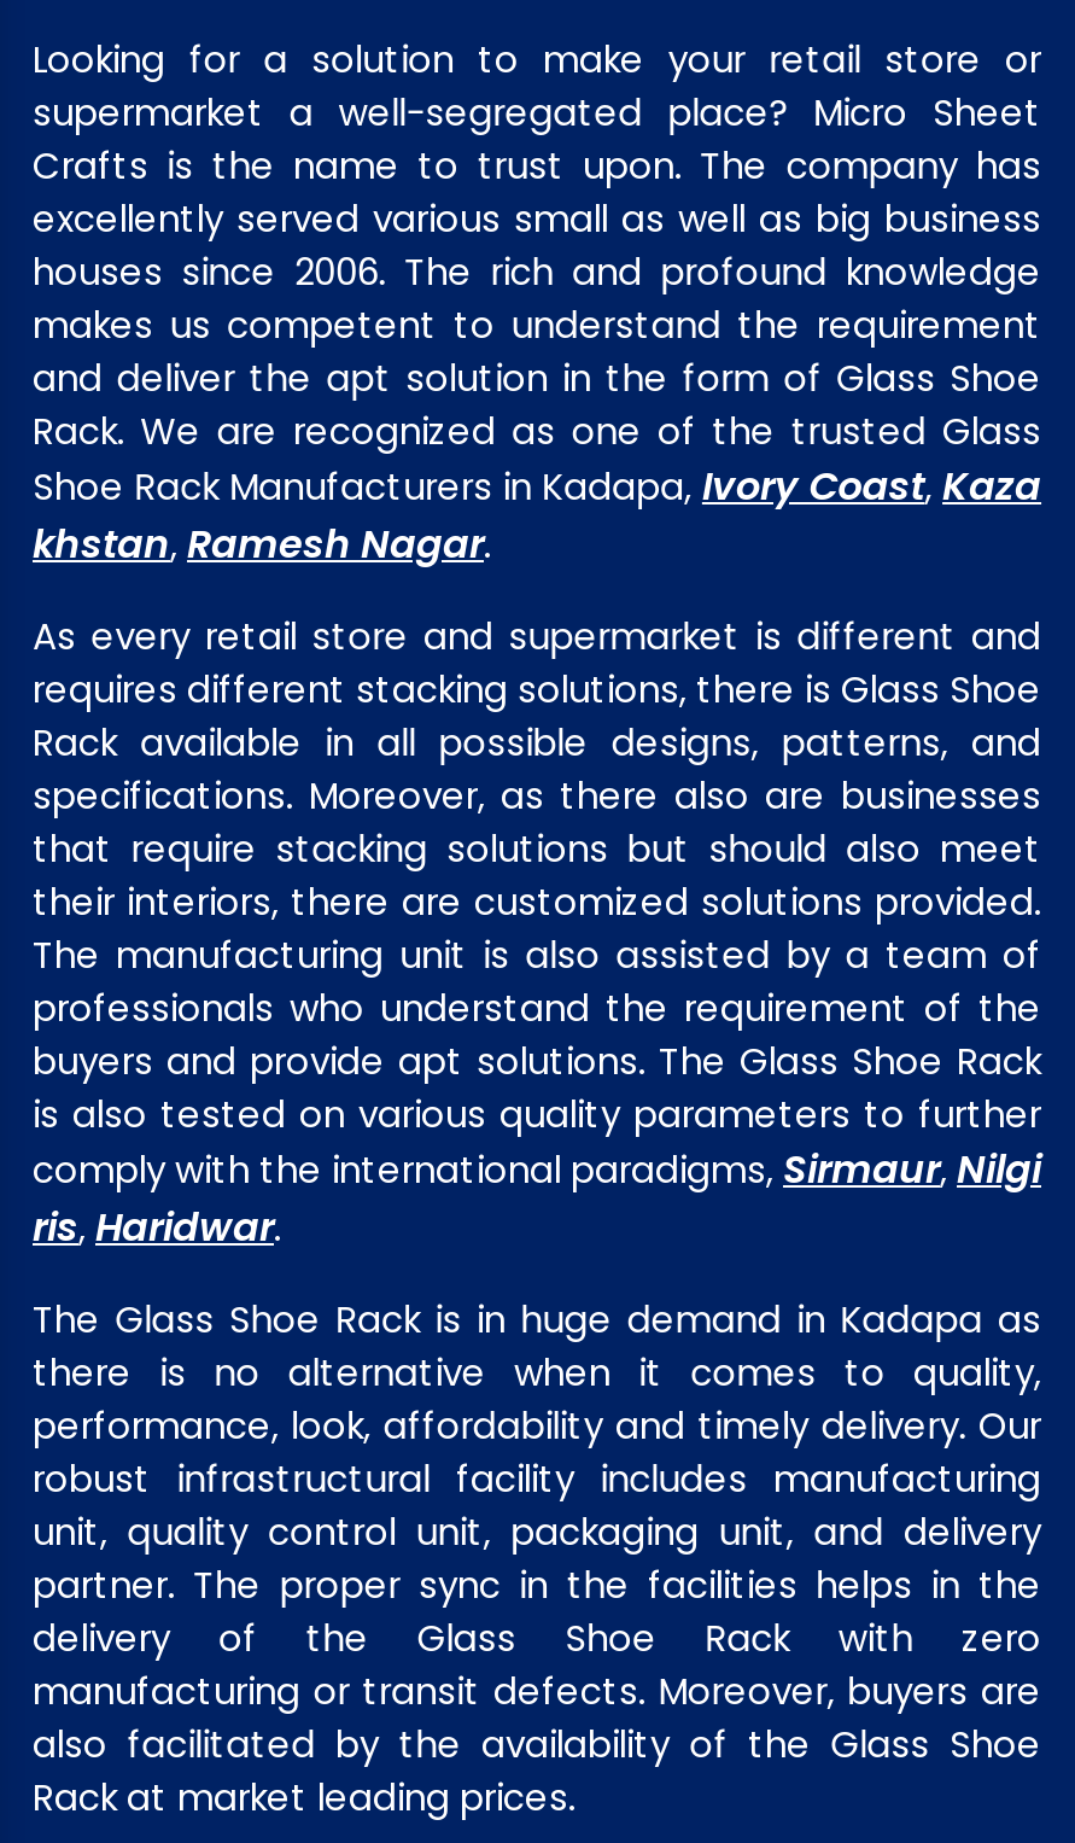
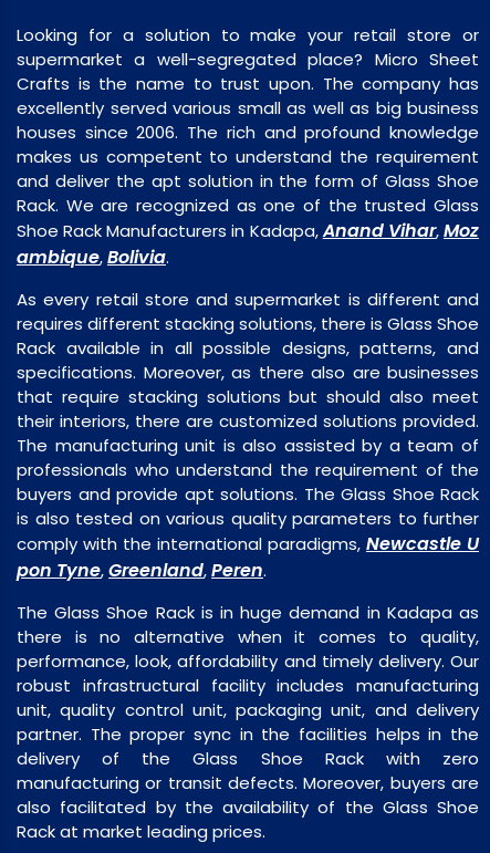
[33,458,1041,572] Shoe Rack Manufacturers in Kadapa, Ivory Coast, Kaza | khstan, Ramesh Nagar. -> [17,218,479,270] Shoe Rack Manufacturers in Kadapa, Anand Vihar, Moz | ambique, Bolivia.
[33,1142,1041,1255] comply with the international paradigms, Sirmaur, Nilgi | ris, Haridwar. -> [17,531,479,583] comply with the international paradigms, Newcastle U | pon Tyne, Greenland, Peren.

